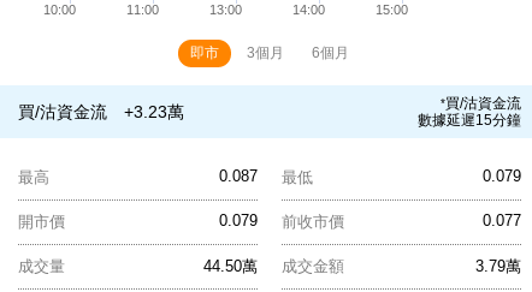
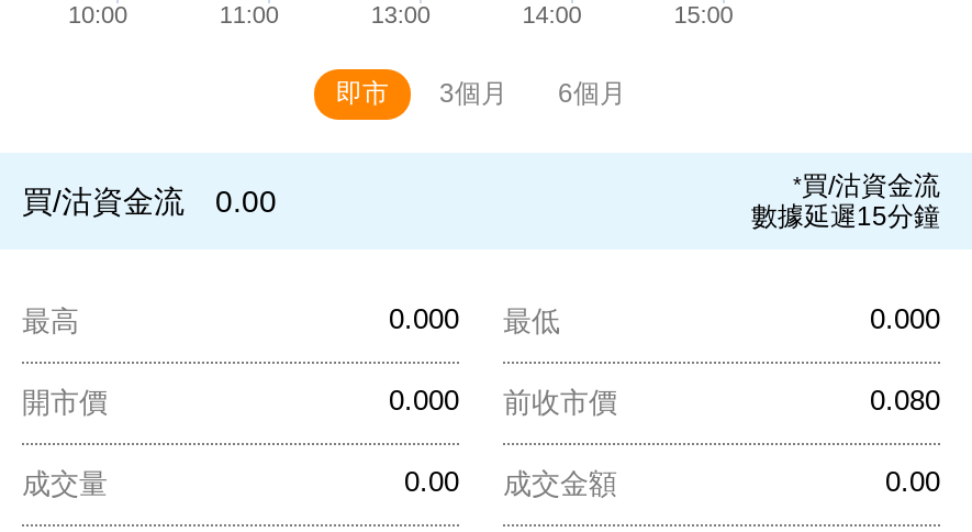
[18,102,184,121] 買/沽資金流 +3.23萬 -> [22,184,277,219] 買/沽資金流 0.00
[219,167,313,186] 0.087 最低 -> [389,302,560,337] 0.000 最低
[483,167,521,185] 0.079 -> [870,302,940,335] 0.000
[219,211,344,231] 0.079 前收市價 -> [389,384,617,419] 0.000 前收市價
[483,211,521,230] 0.077 -> [870,384,940,417] 0.080
[203,257,344,275] 44.50萬 成交金額 -> [404,465,617,500] 0.00 成交金額
[475,257,521,275] 3.79萬 -> [885,465,940,498] 0.00

